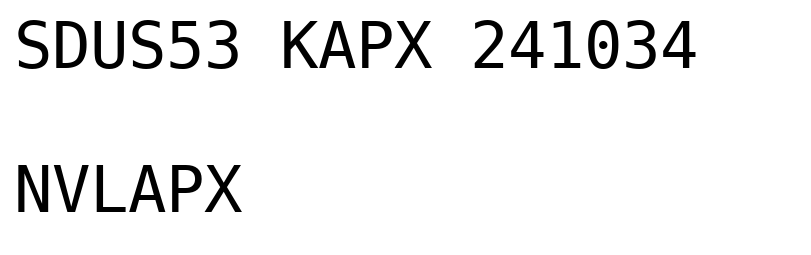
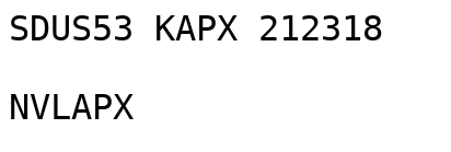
[14,10,698,82] SDUS53 KAPX 241034 -> [9,9,383,48] SDUS53 KAPX 212318

